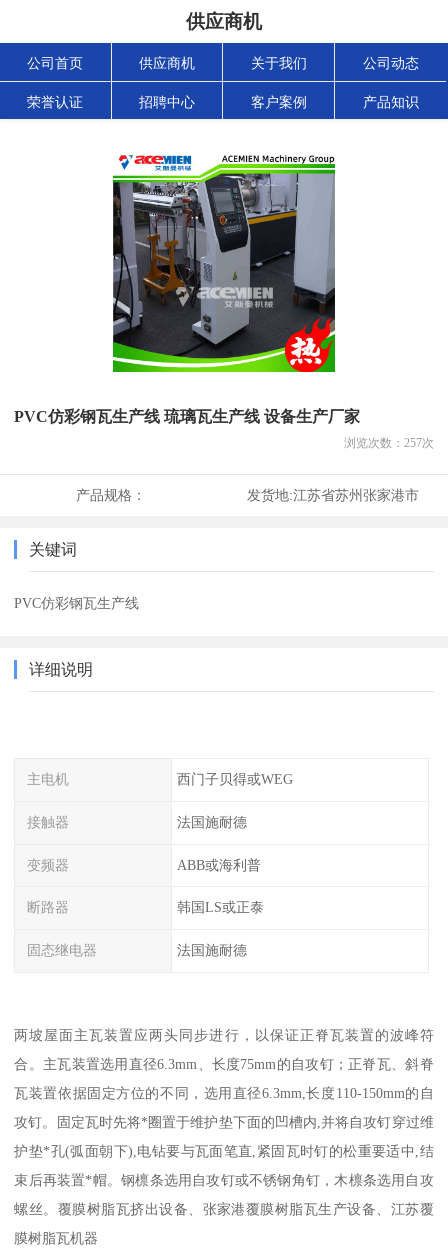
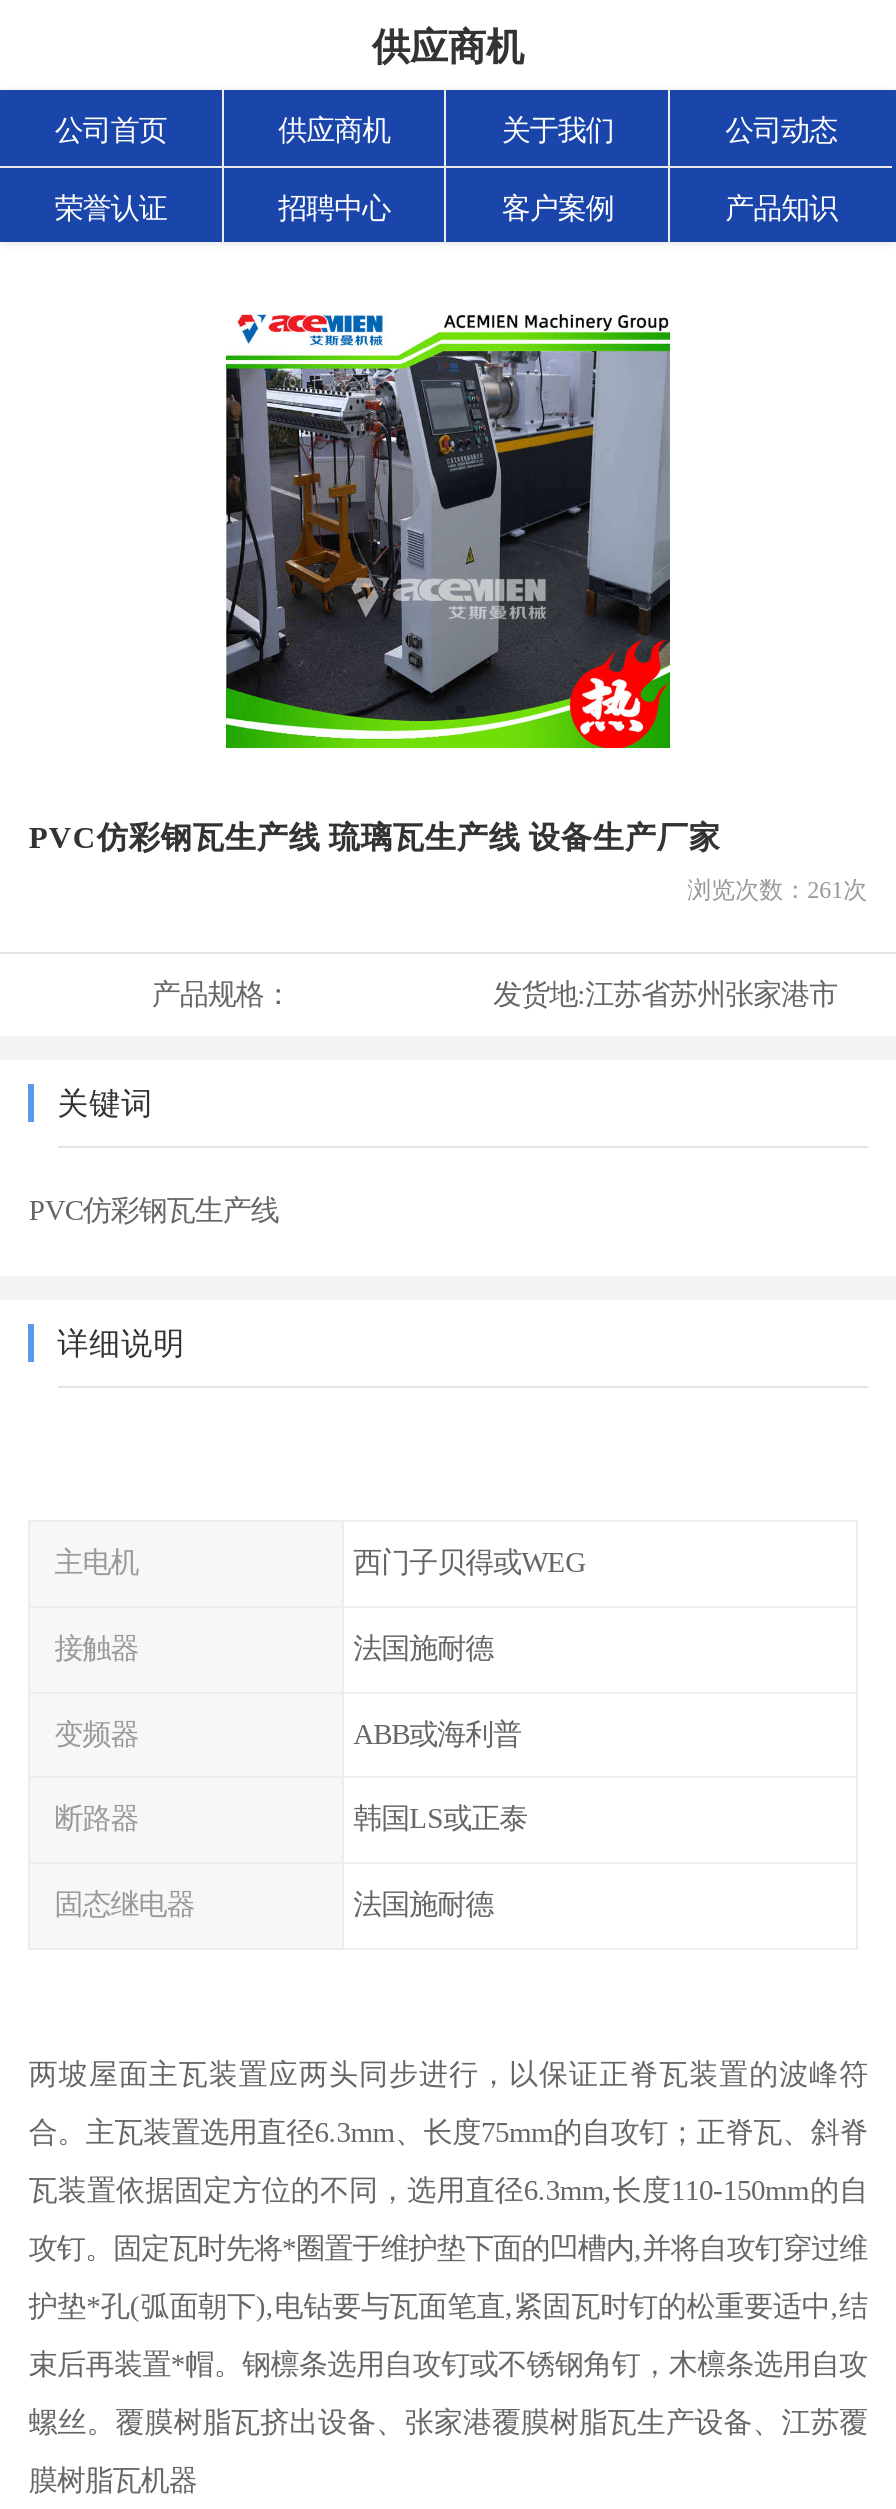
[344,436,434,450] 浏览次数：257次 -> [687,876,867,904] 浏览次数：261次

